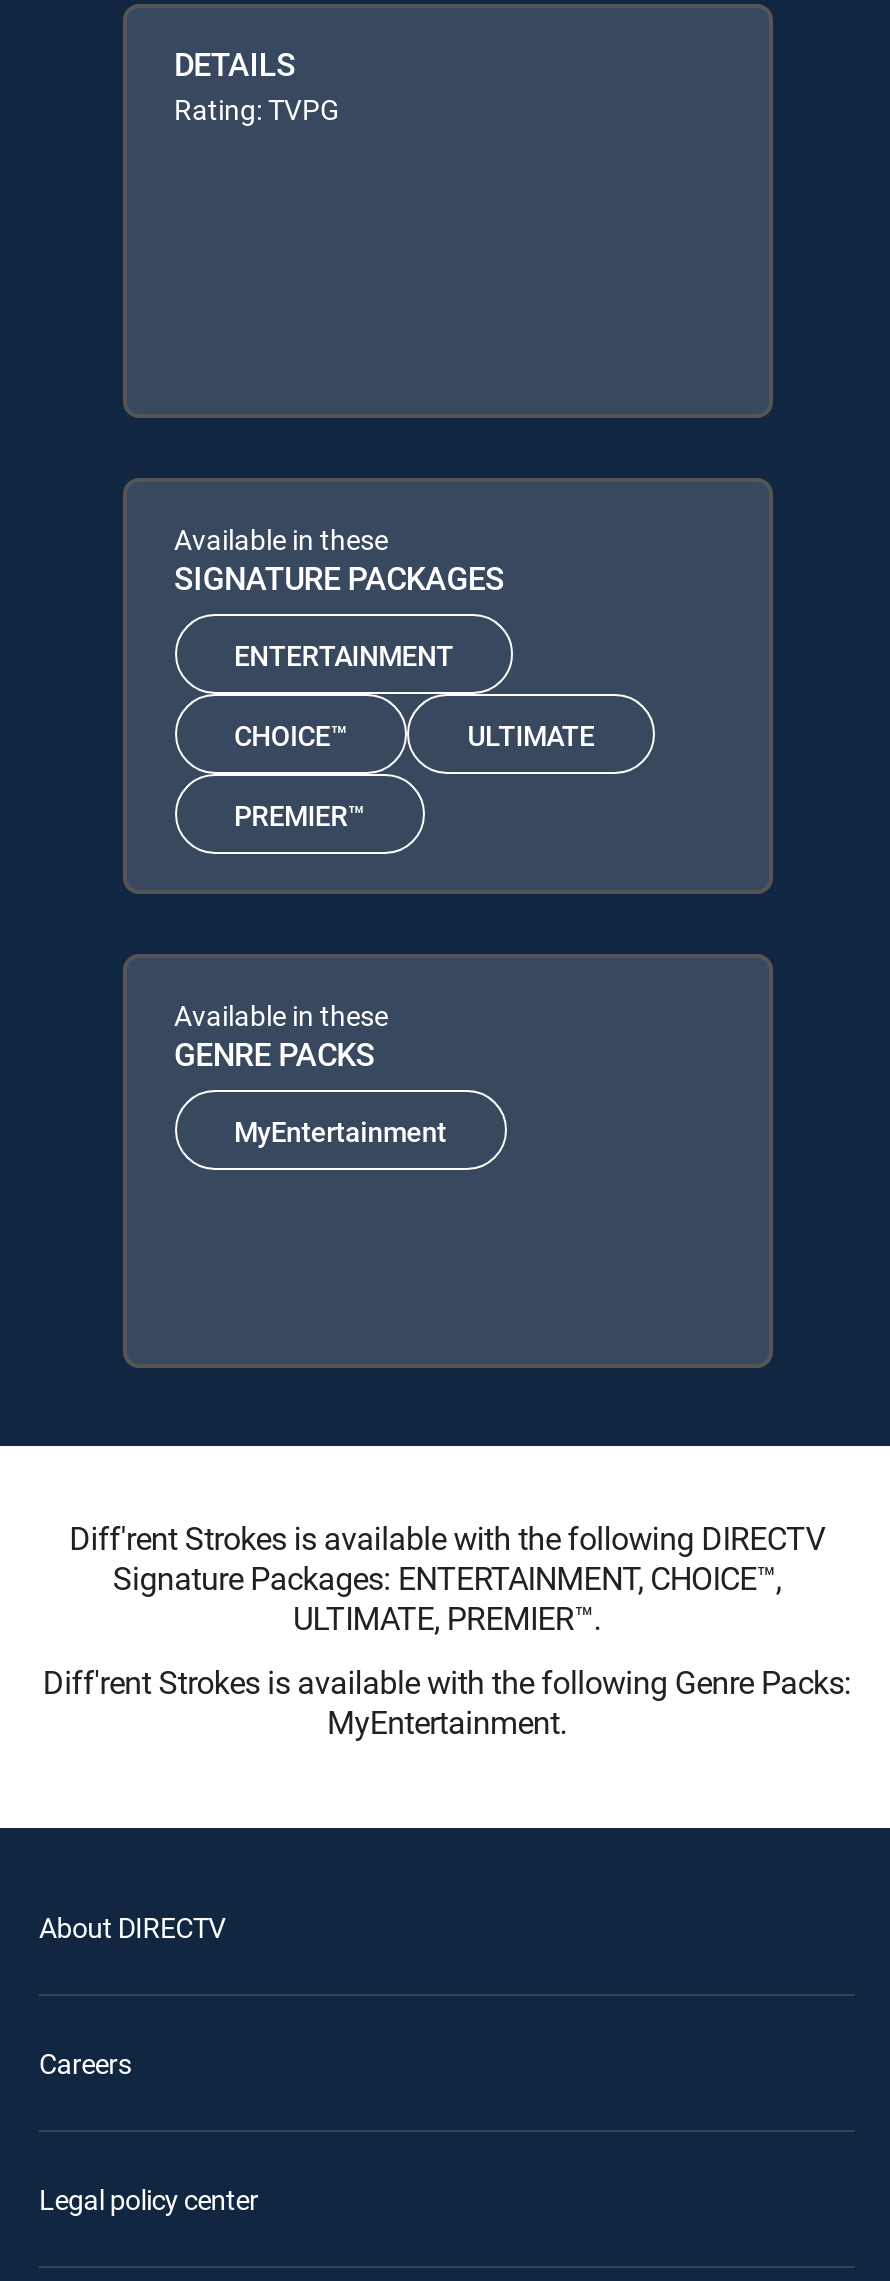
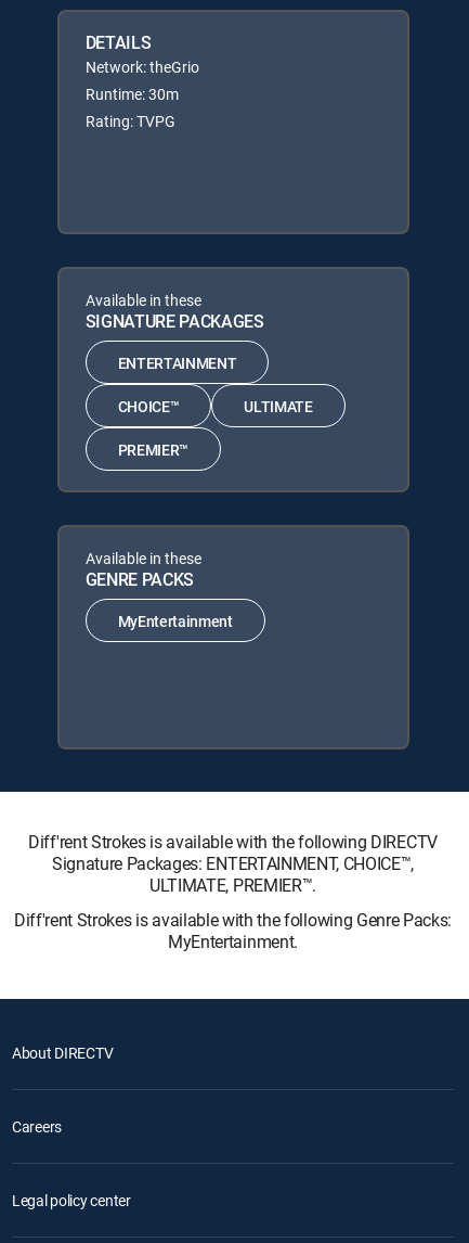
none -> [85,56,199,104] Network: theGrio | Runtime: 30m
moved [174,90,340,128] -> [85,111,175,131]: Rating: TVPG

